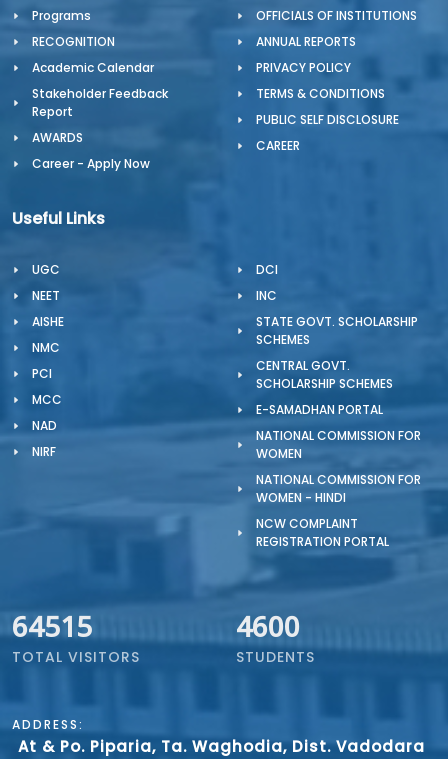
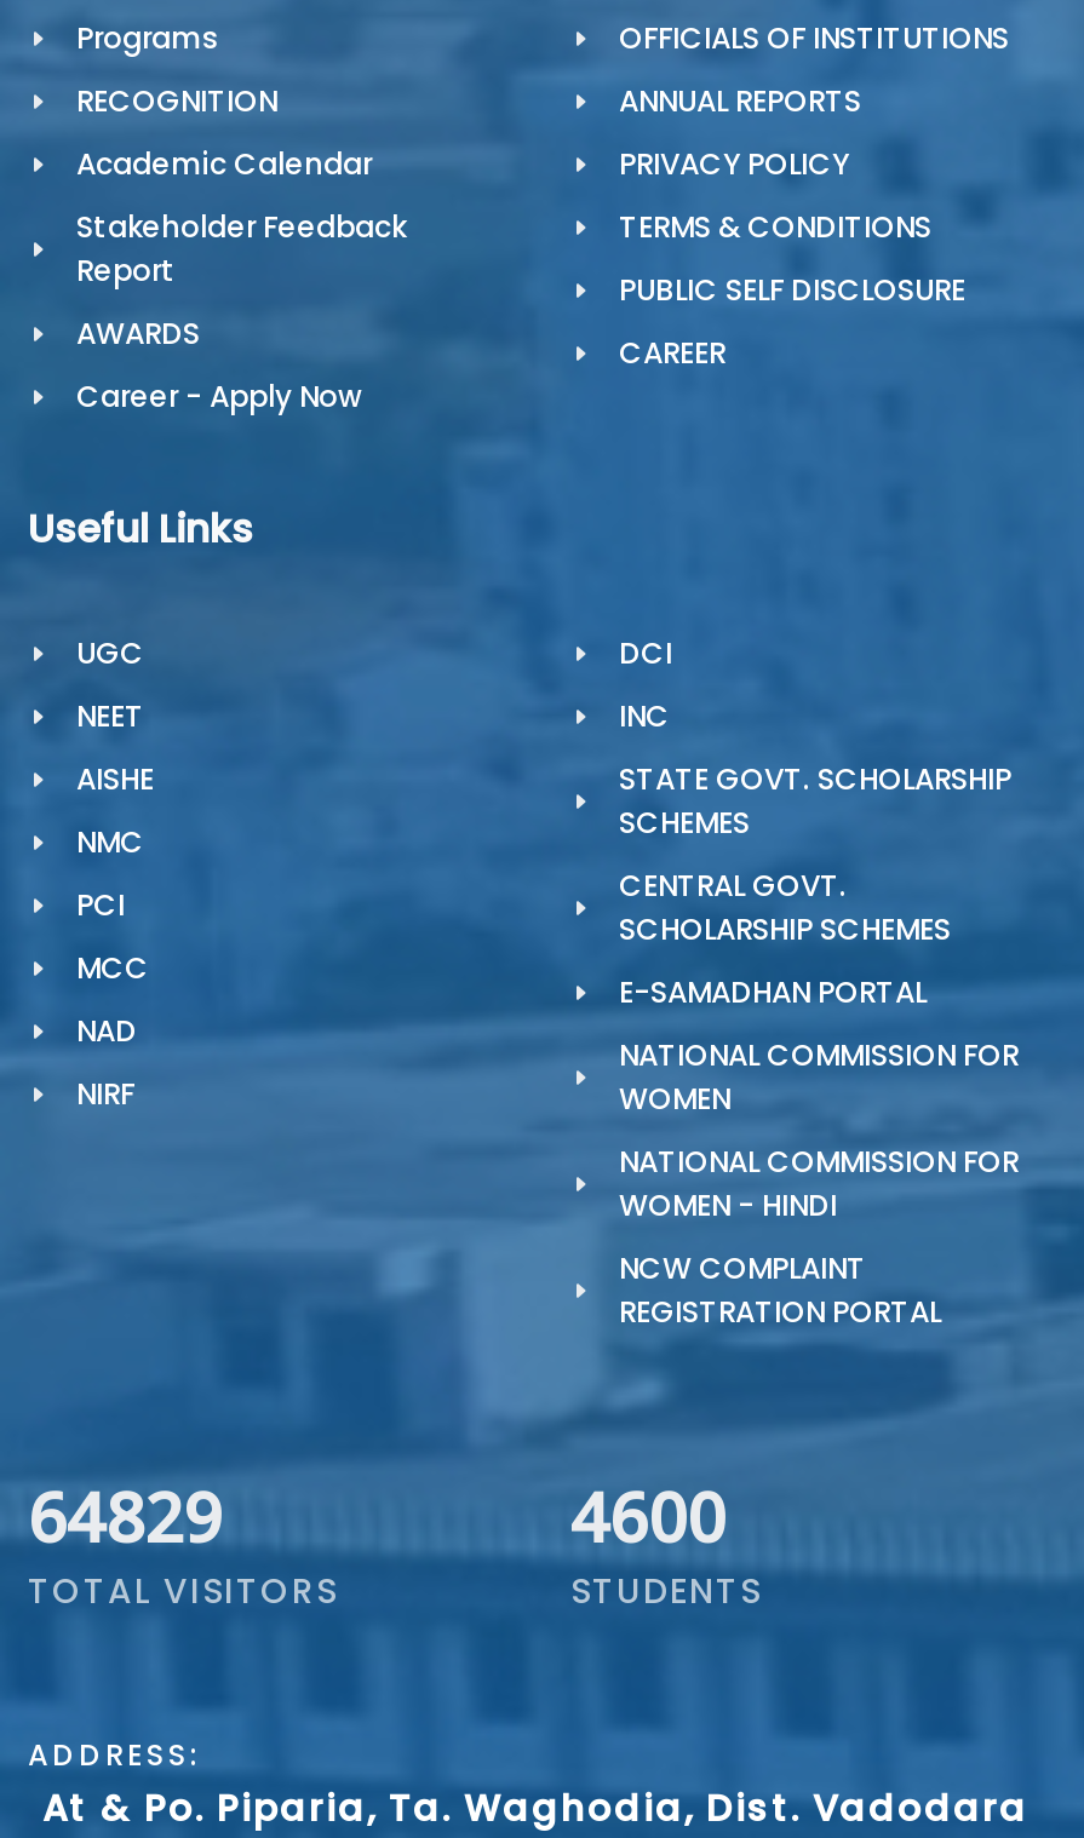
[12,606,92,644] 64515 -> [28,1469,222,1561] 64829

